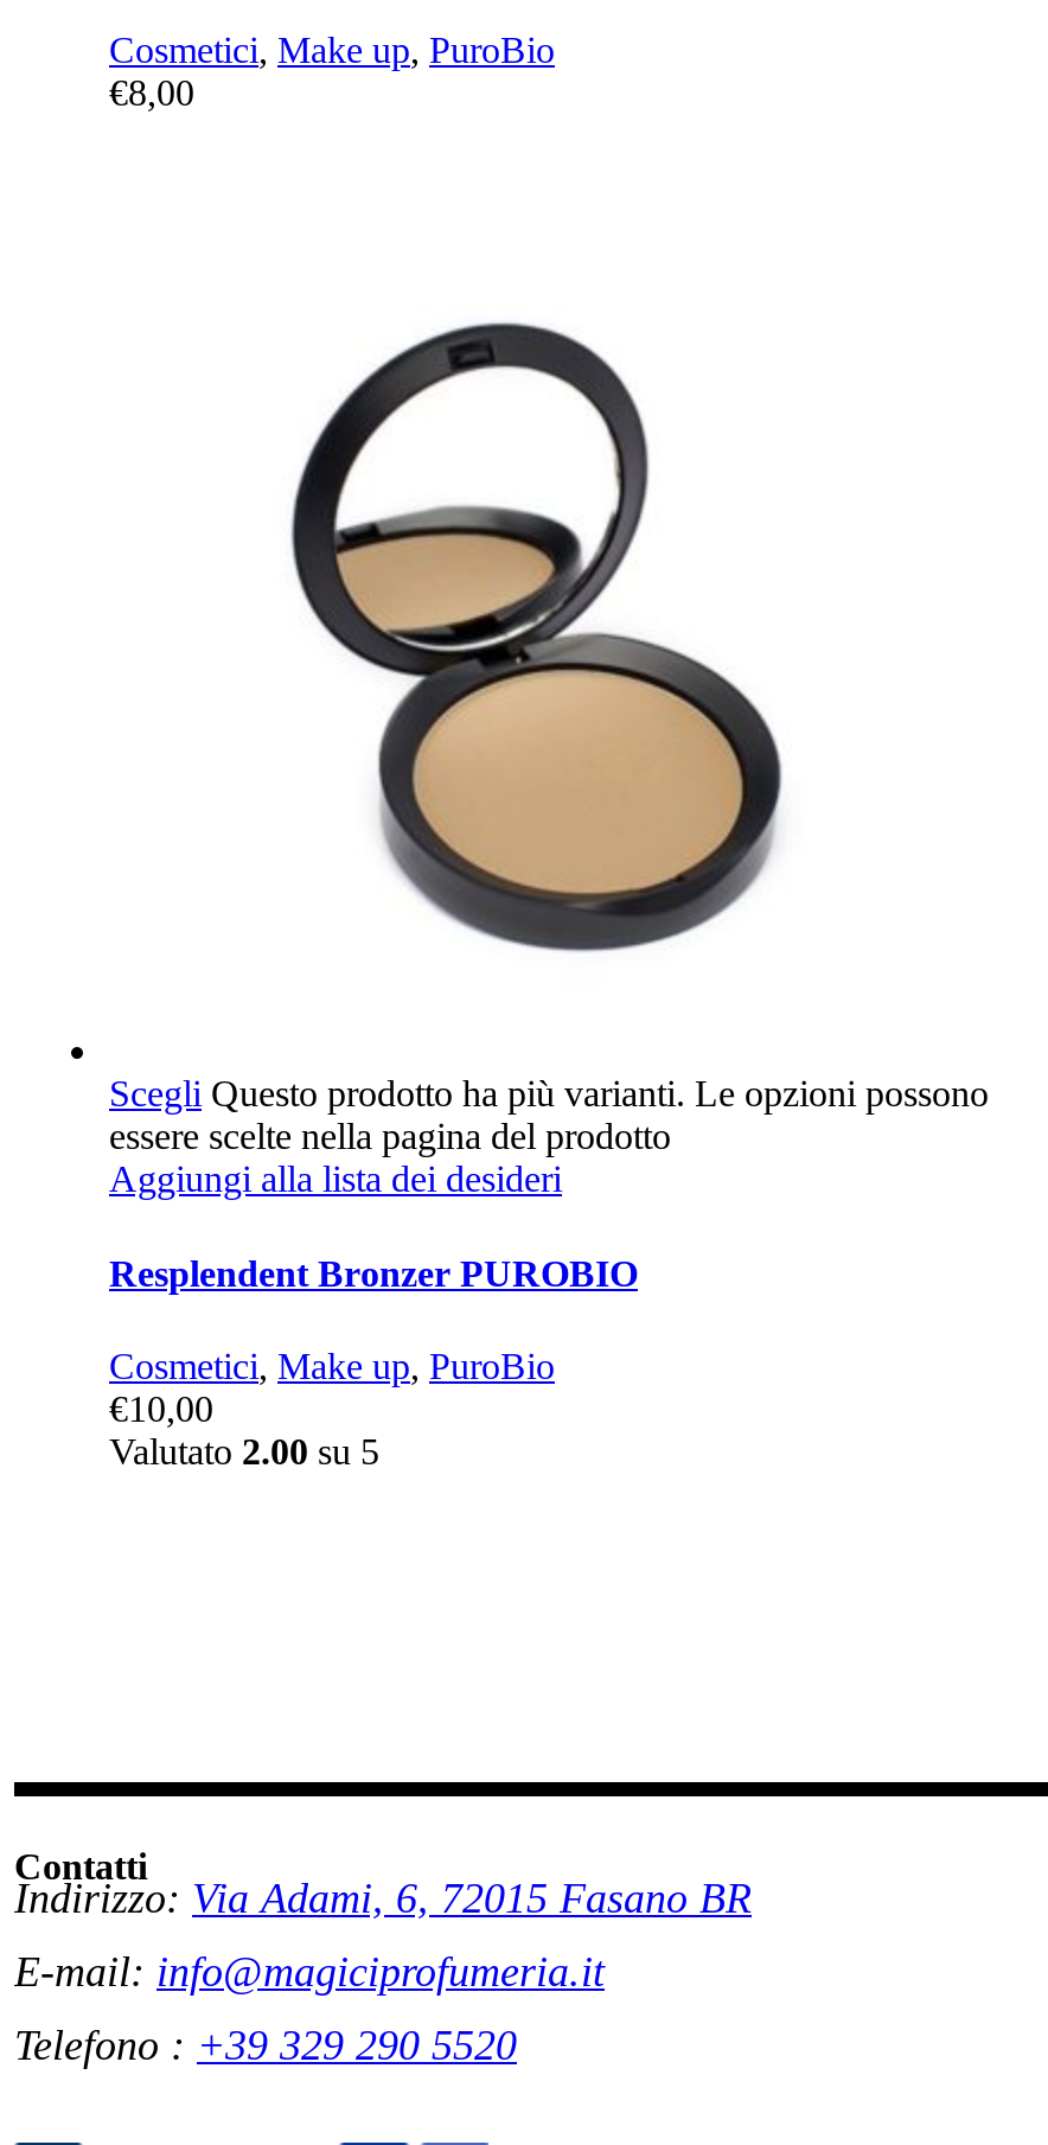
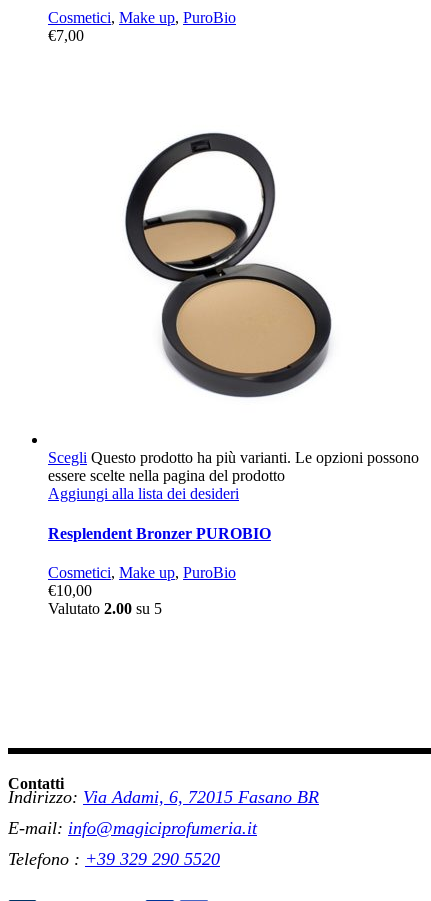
[109,73,194,113] €8,00 -> [48,27,84,44] €7,00

